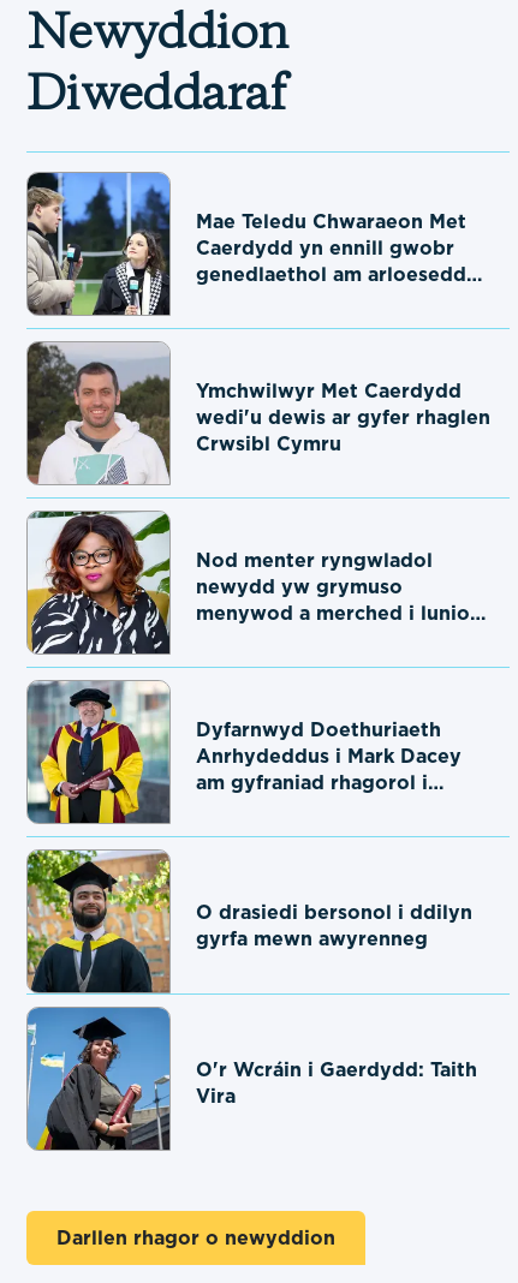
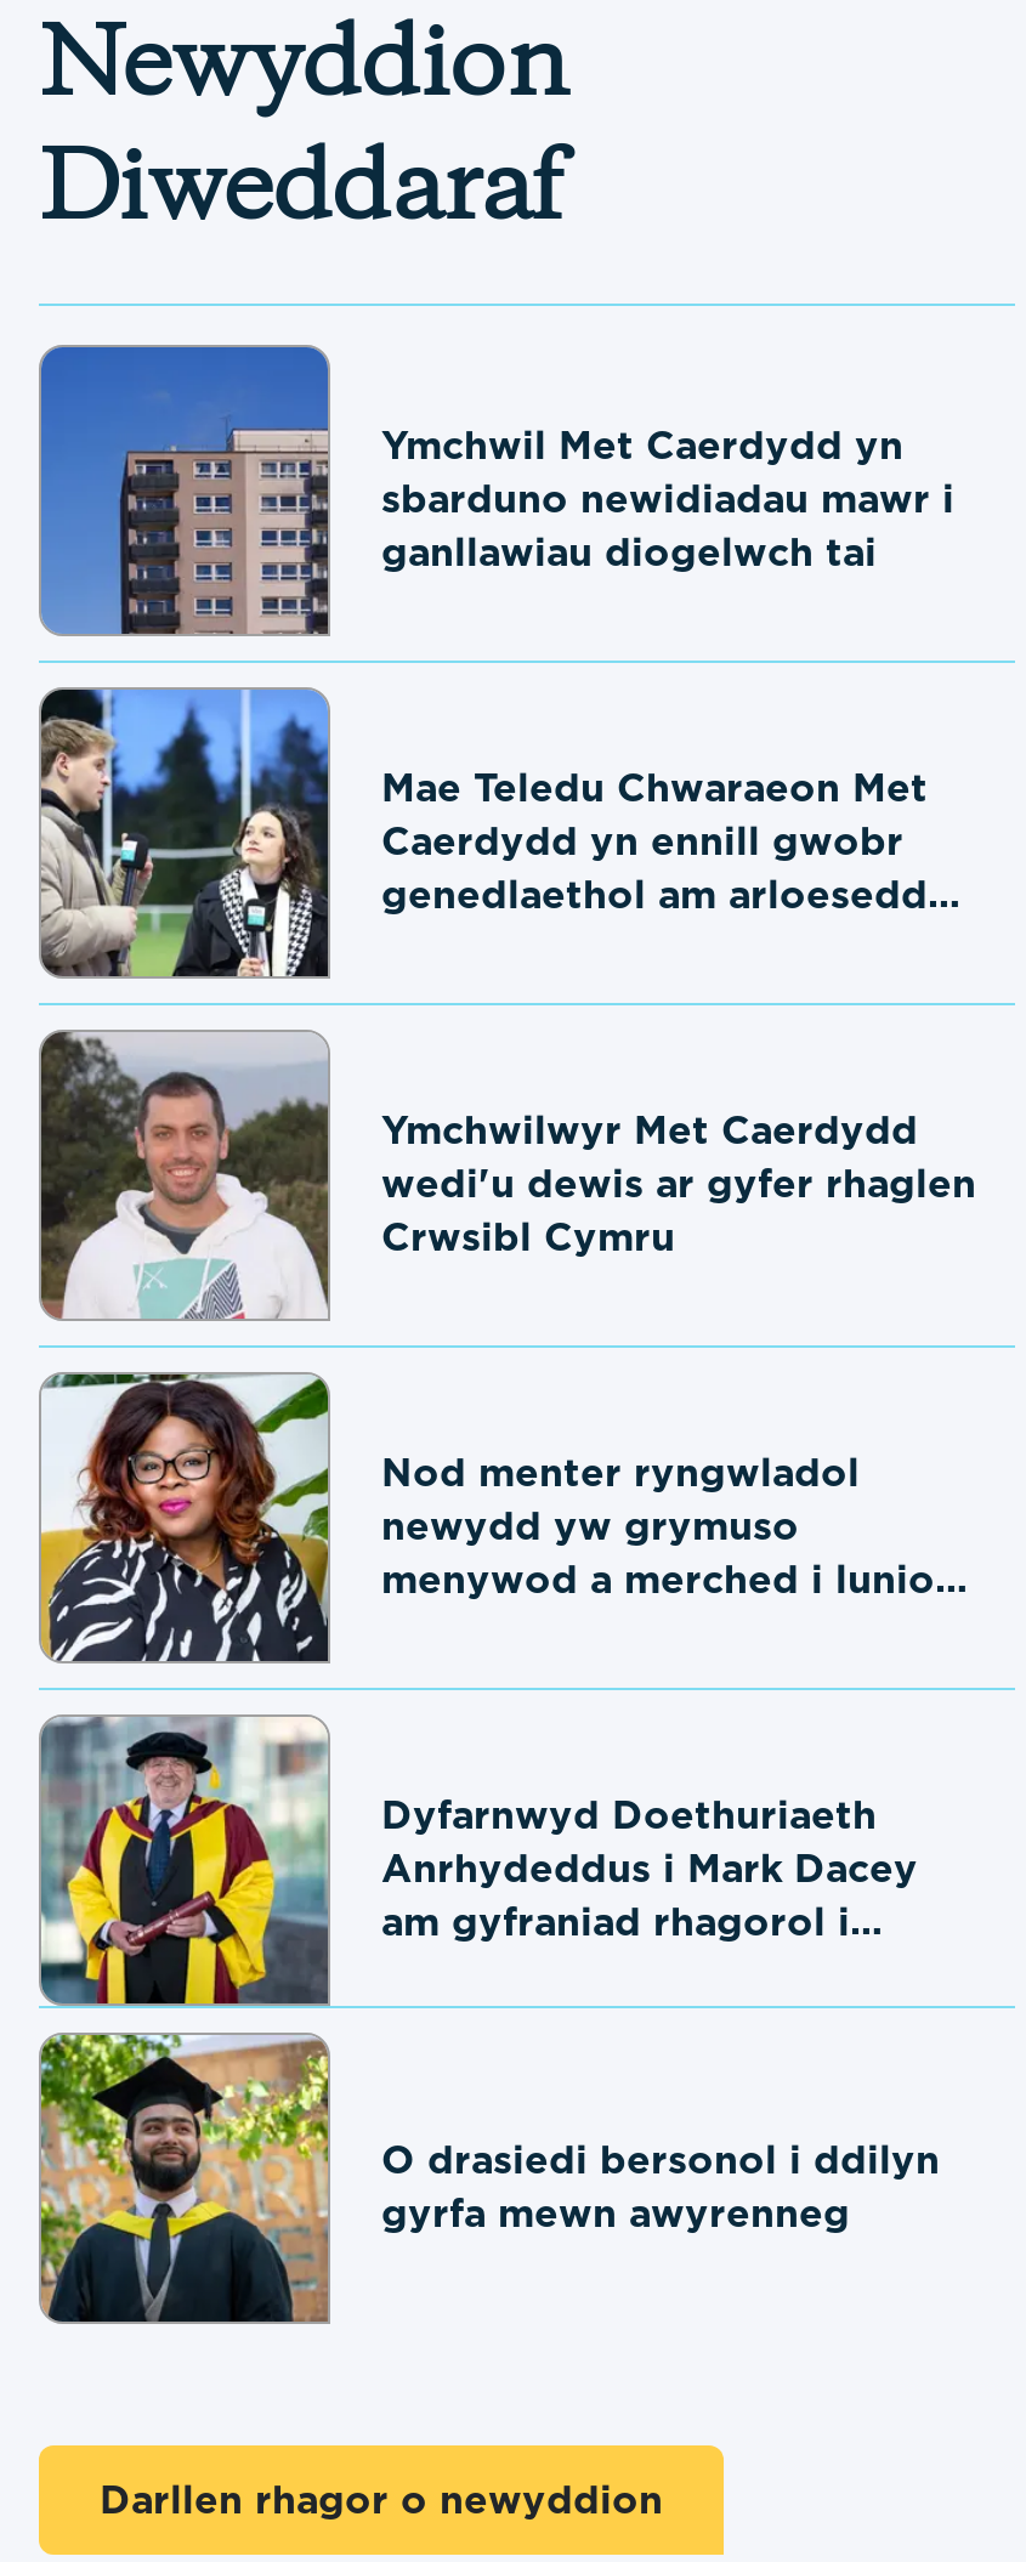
none -> [39,345,954,636] [image] | Ymchwil Met Caerdydd yn | sbarduno newidiadau mawr i | ganllawiau diogelwch tai
moved [25,172,490,795] -> [36,687,976,1947]: [image] | Mae Teledu Chwaraeon Met | Caerdydd yn ennill gwobr | ... | Anrhydeddus i Mark Dacey | am gyfraniad rhagorol i
moved [25,848,472,993] -> [36,2030,940,2324]: [image] | O drasiedi bersonol i ddilyn | gyrfa mewn awyrenneg
[26,1007,477,1151] [image] | O'r Wcráin i Gaerdydd: Taith | Vira -> none

